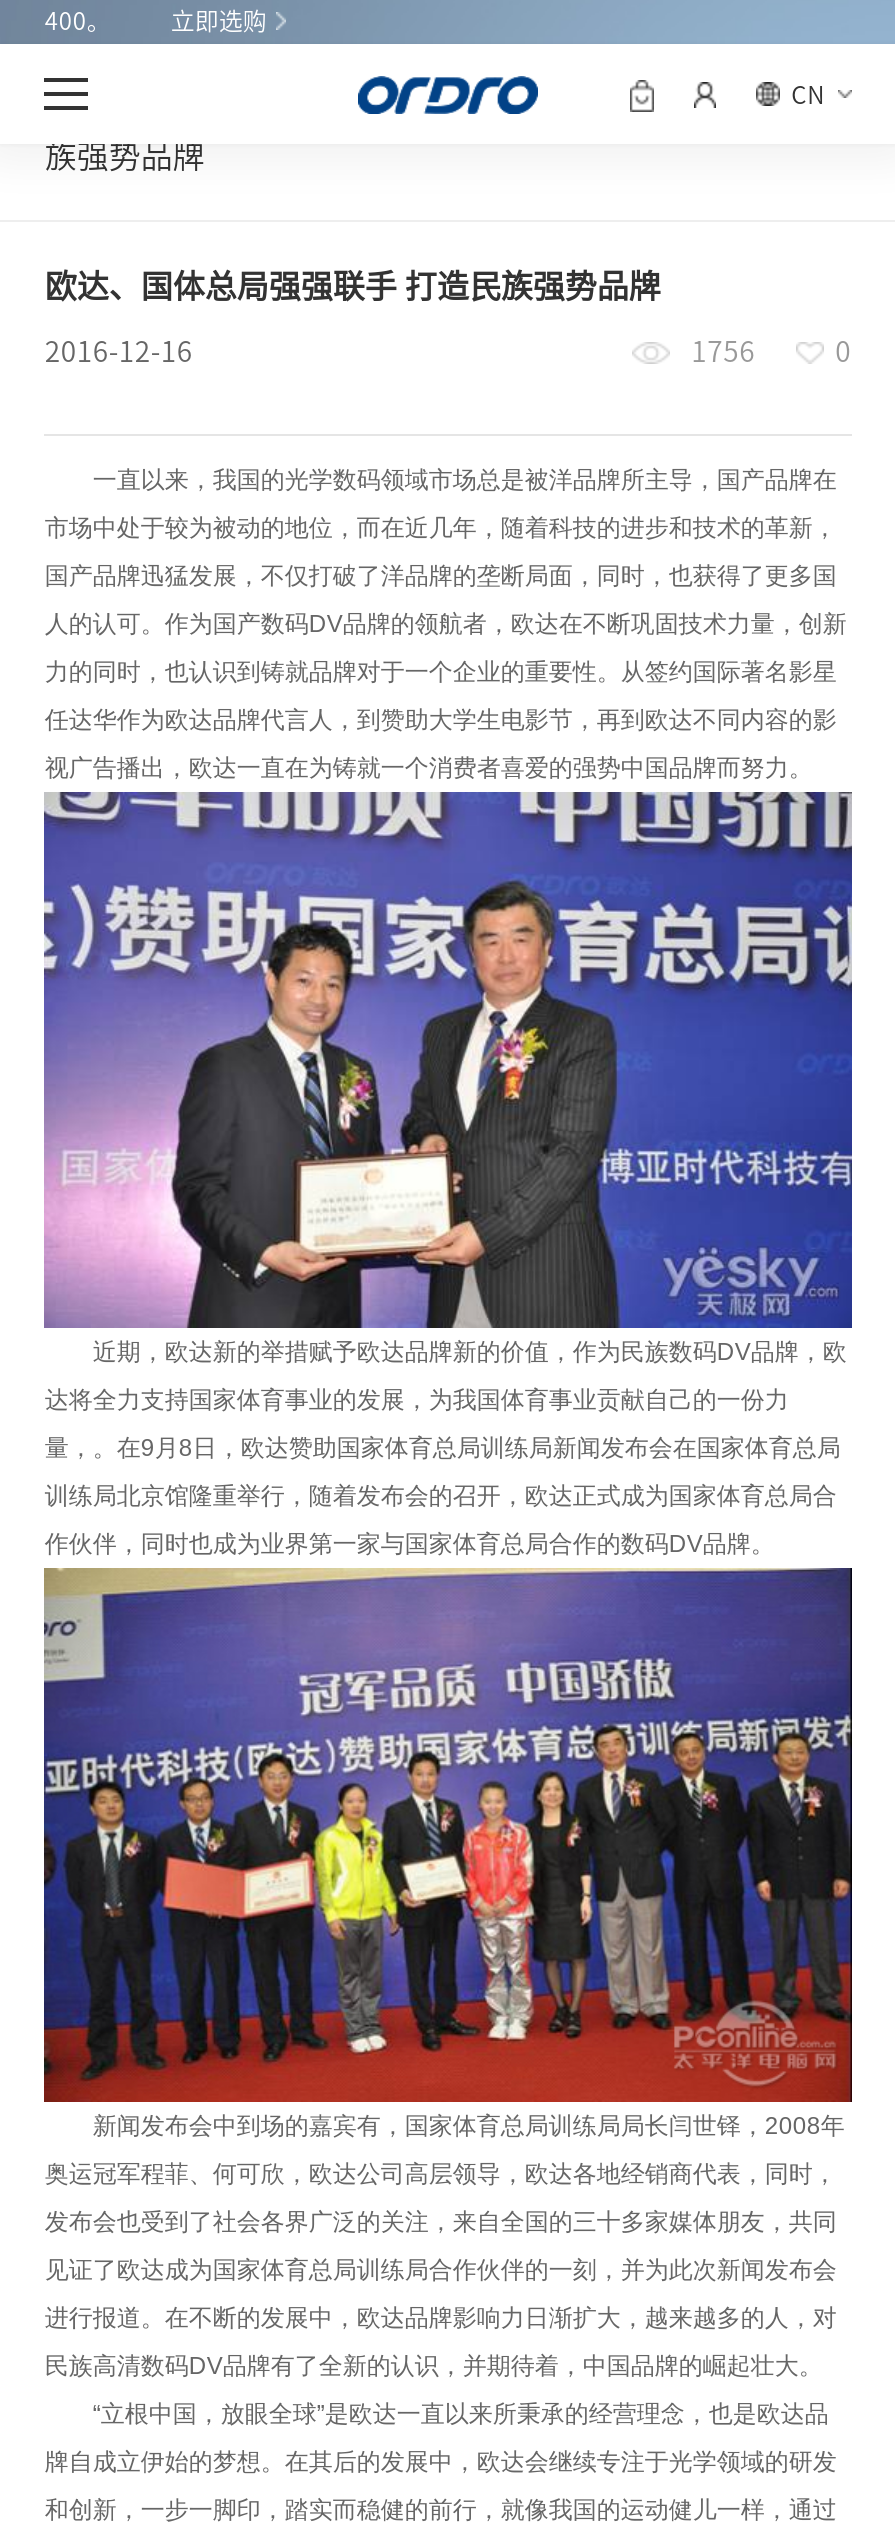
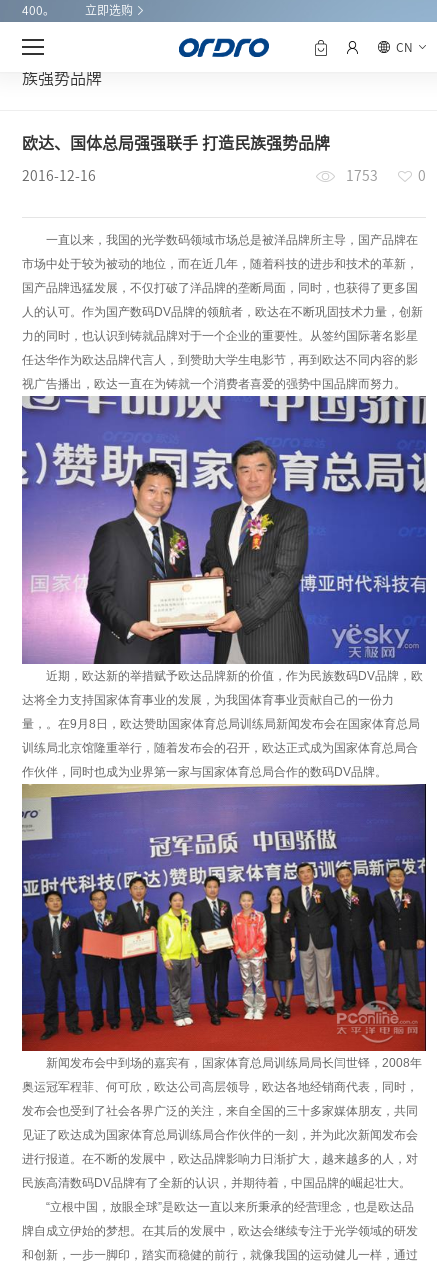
[691,338,755,366] 1756 -> [346,169,378,183] 1753

